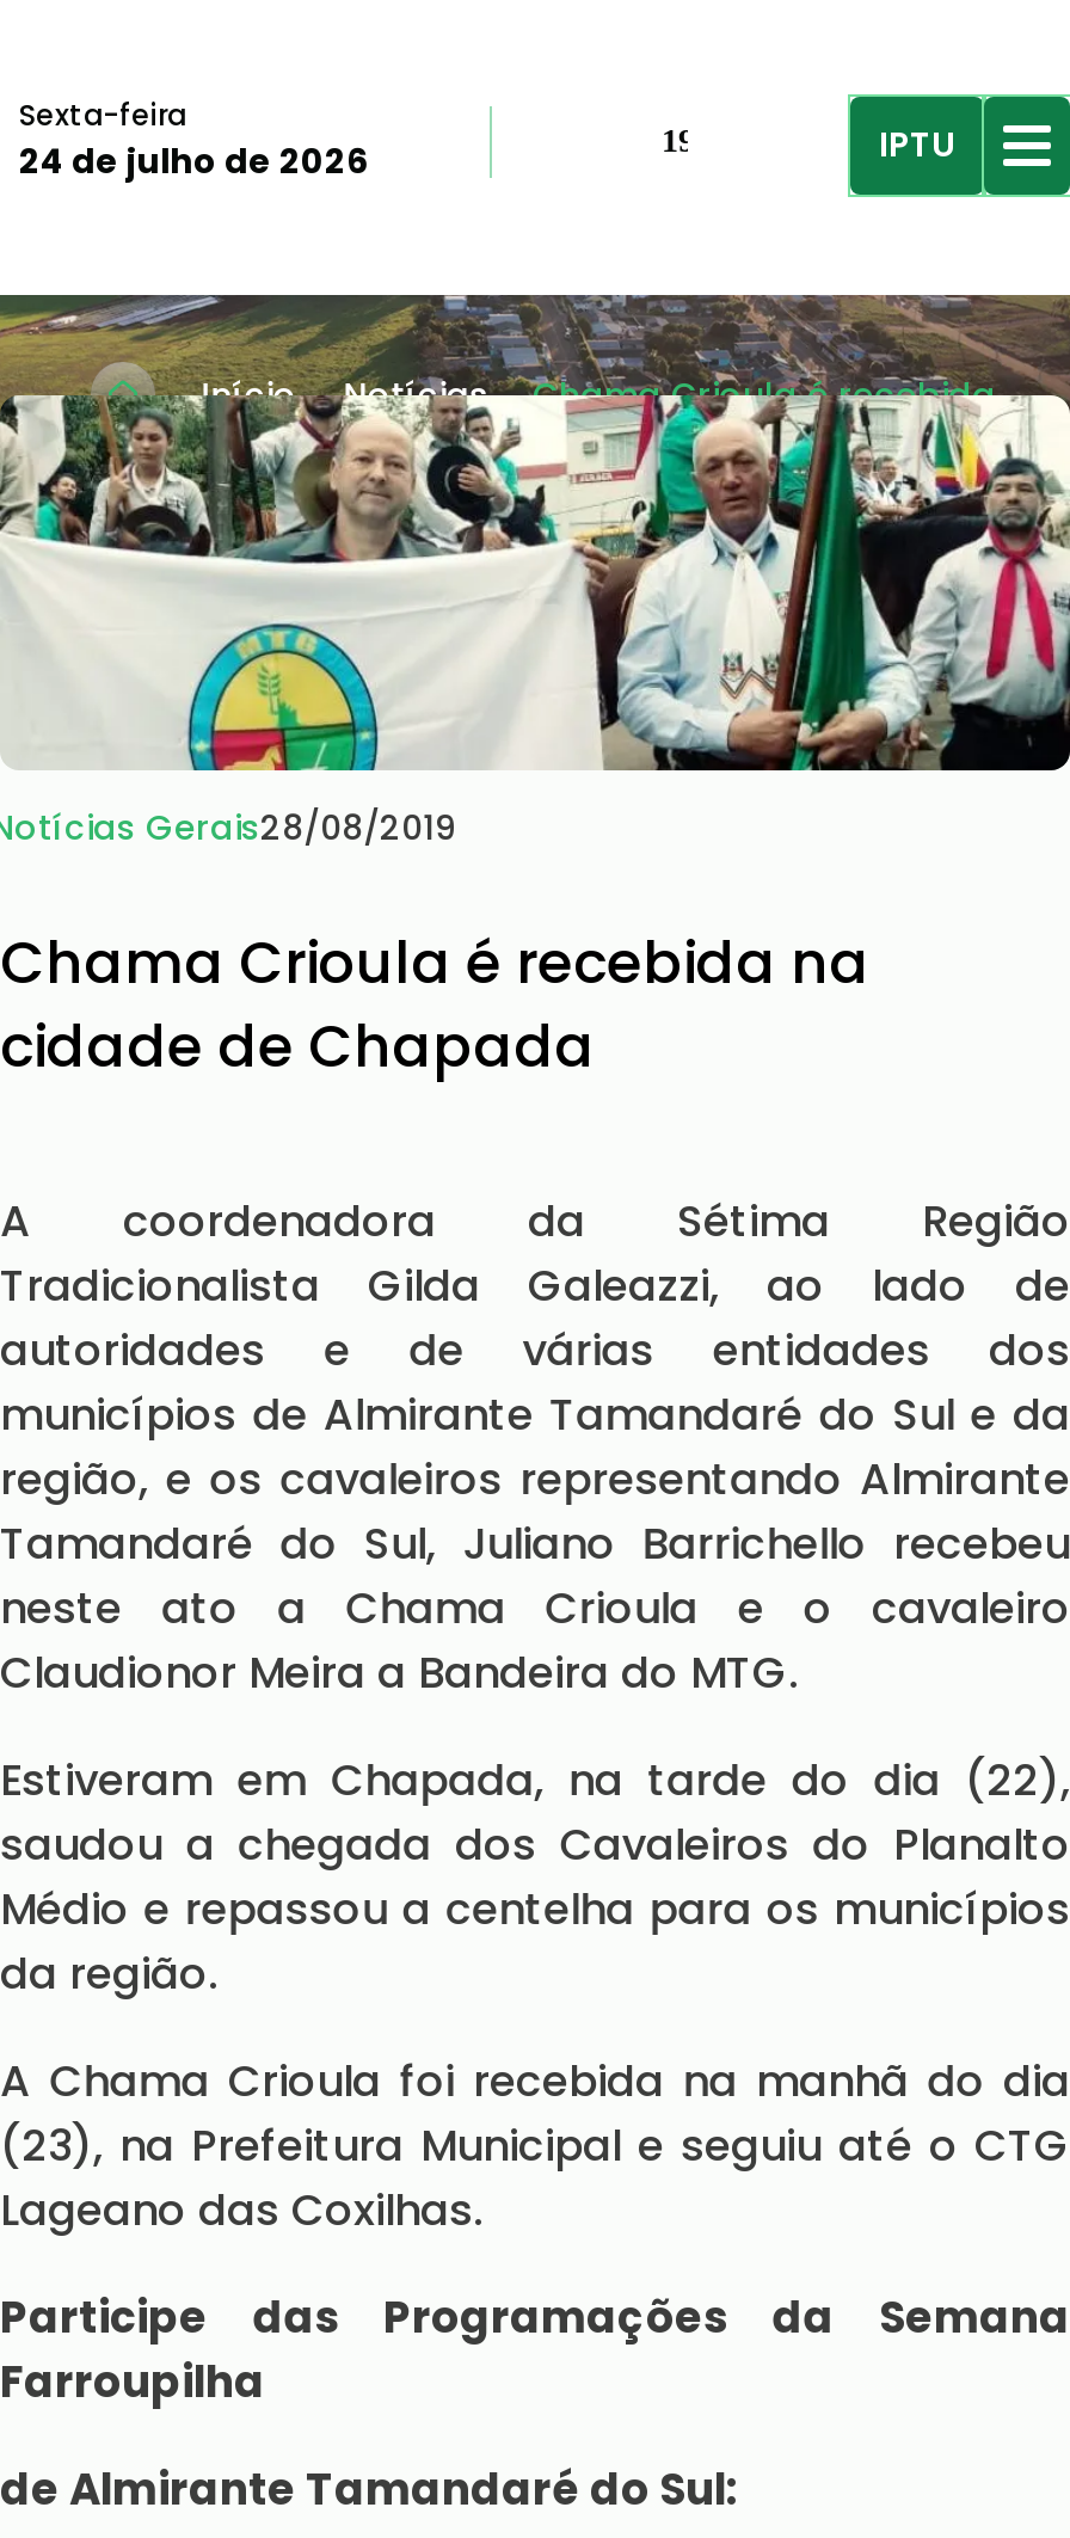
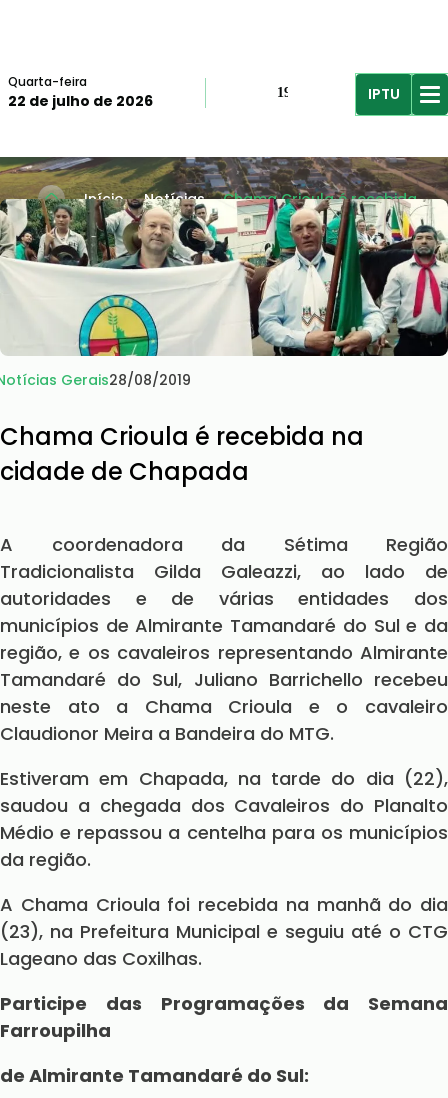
[19,94,368,185] Sexta-feira | 24 de julho de 2026 -> [8,73,153,111] Quarta-feira | 22 de julho de 2026

